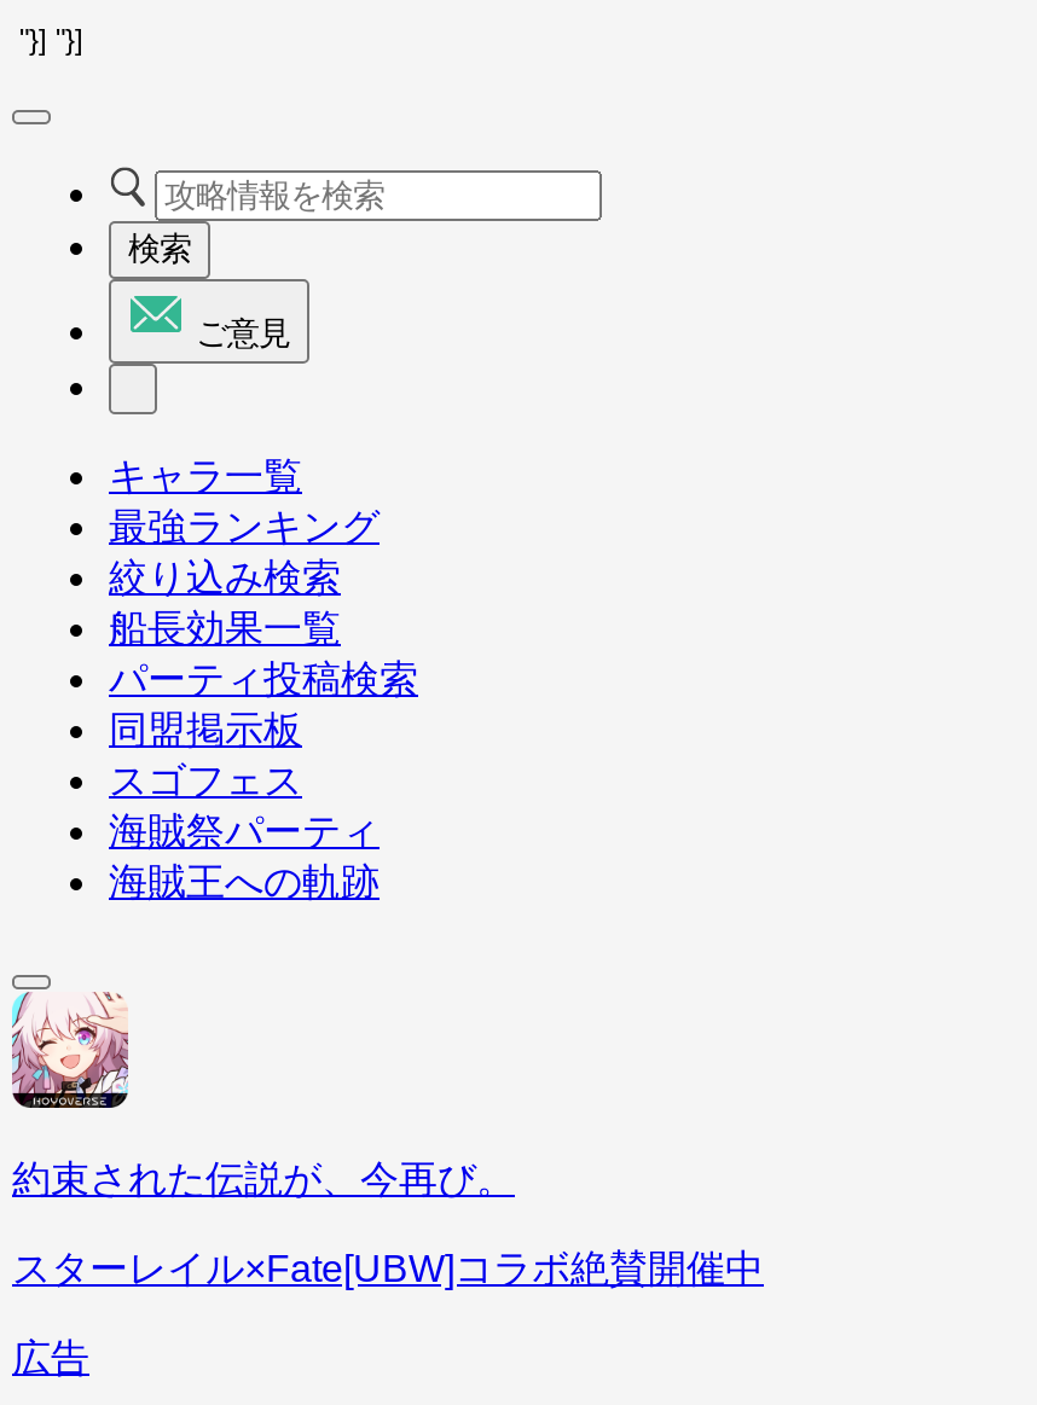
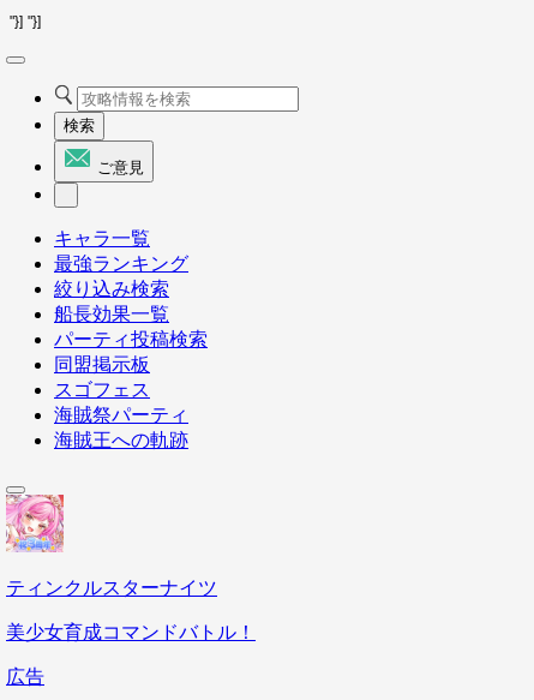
[10,989,515,1200] [image] | 約束された伝説が、今再び。 -> [5,493,217,598] [image] | ティンクルスターナイツ
[12,1248,764,1289] スターレイル×Fate[UBW]コラボ絶賛開催中 -> [6,622,256,642] 美少女育成コマンドバトル！

